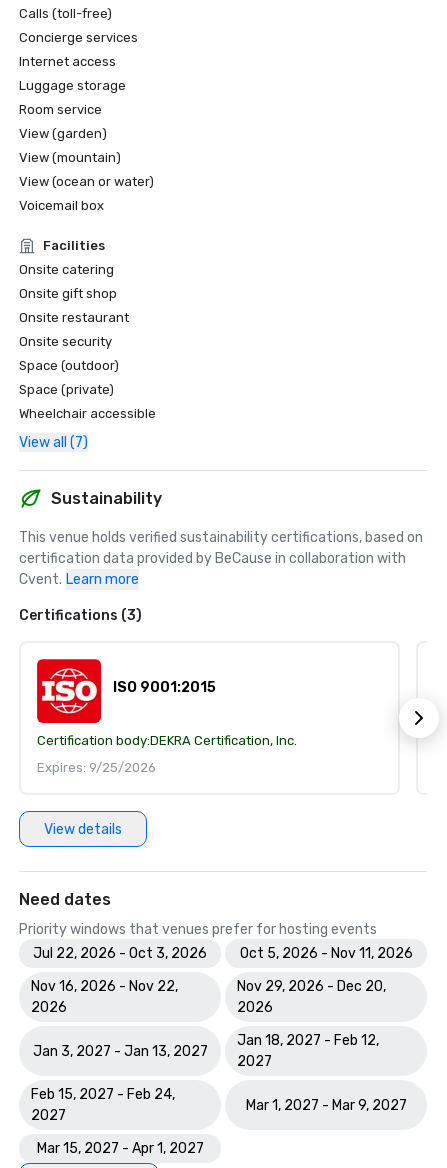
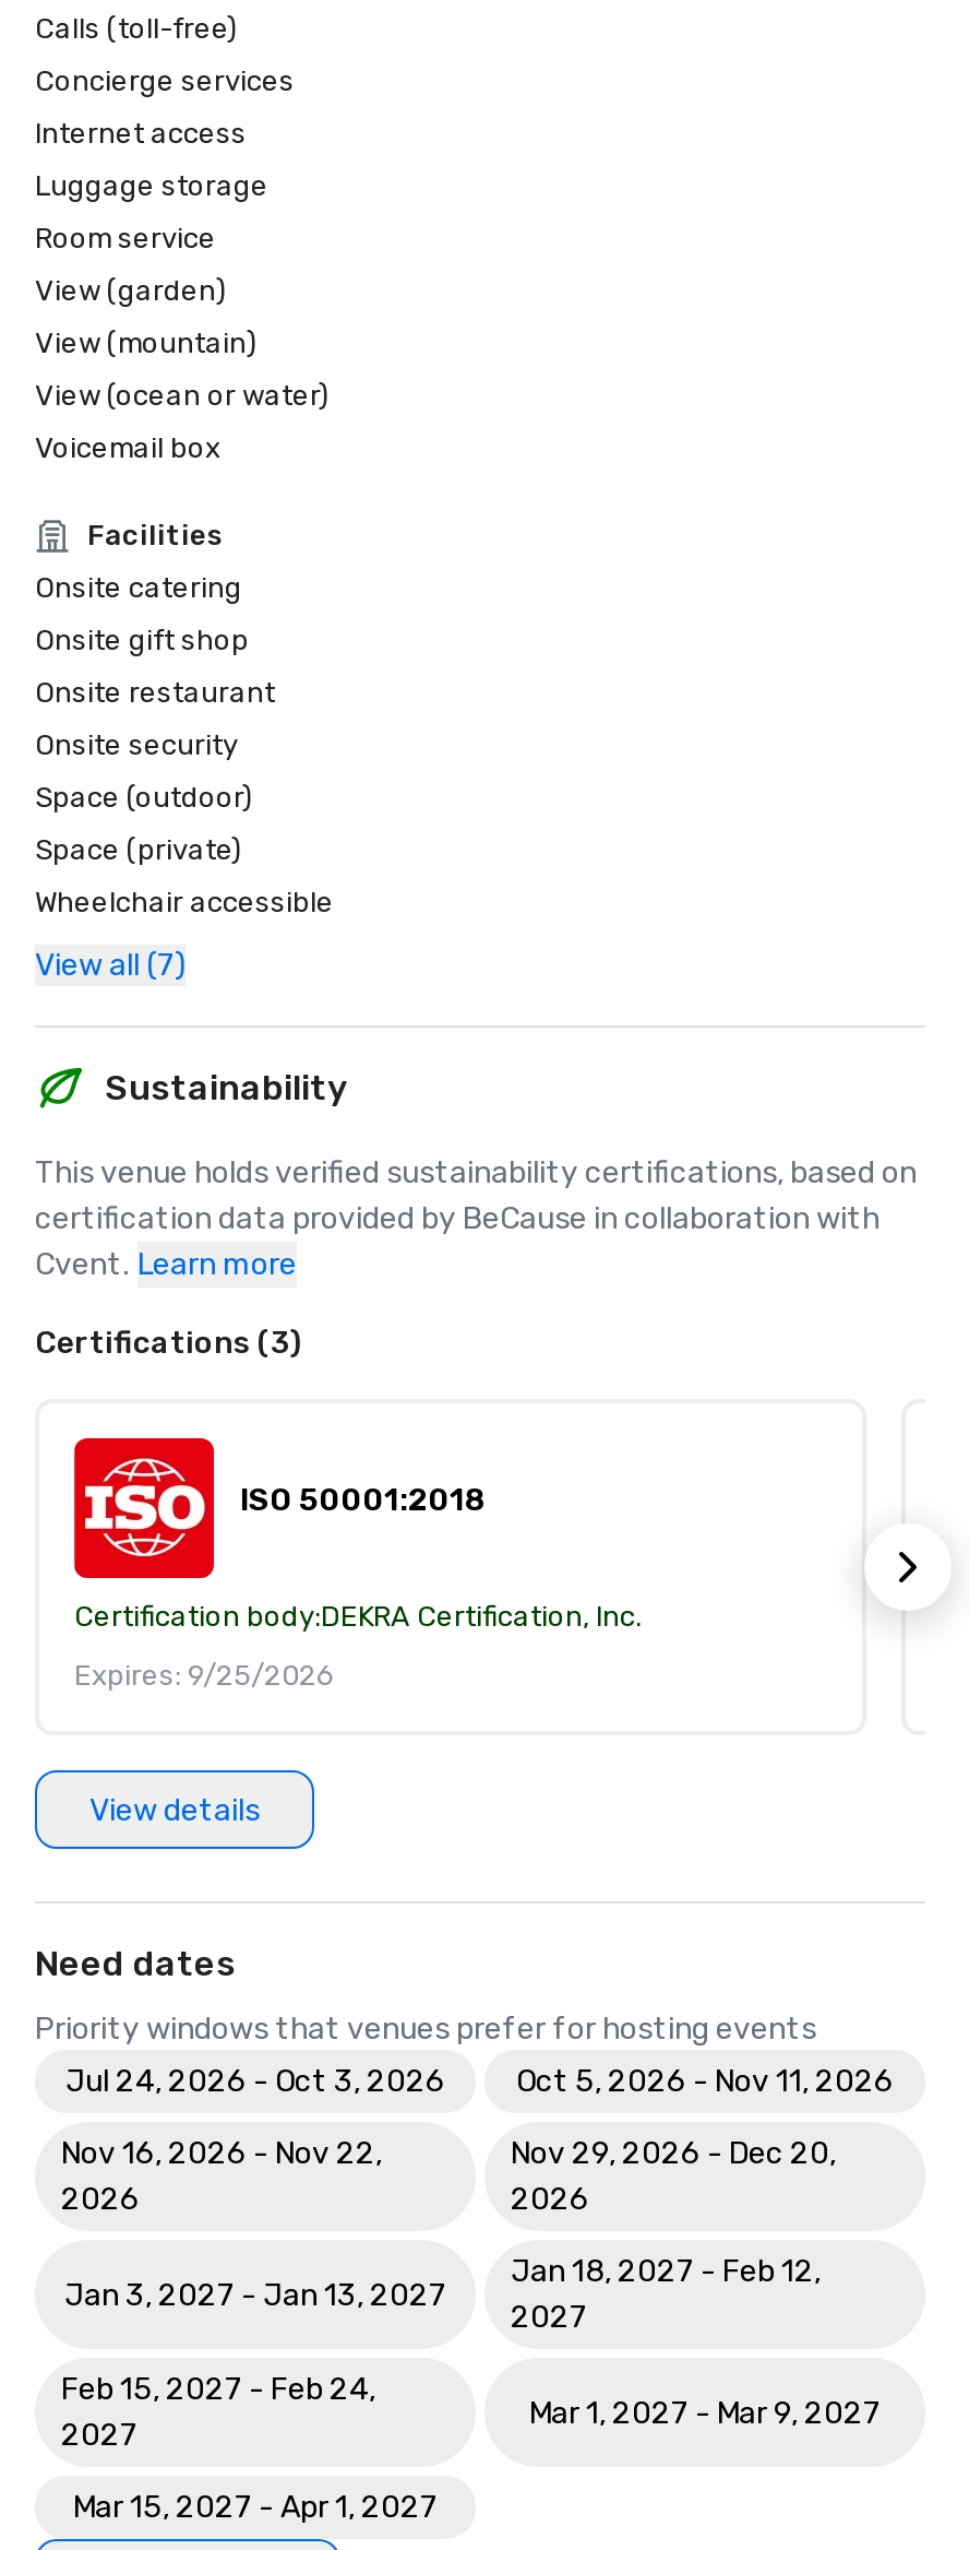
[113,678,216,695] ISO 9001:2015 -> [240,1481,487,1518] ISO 50001:2018
[33,945,412,962] Jul 22, 2026 - Oct 3, 2026 Oct 5, 2026 - Nov 11, 2026 -> [65,2063,894,2100] Jul 24, 2026 - Oct 3, 2026 Oct 5, 2026 - Nov 11, 2026

